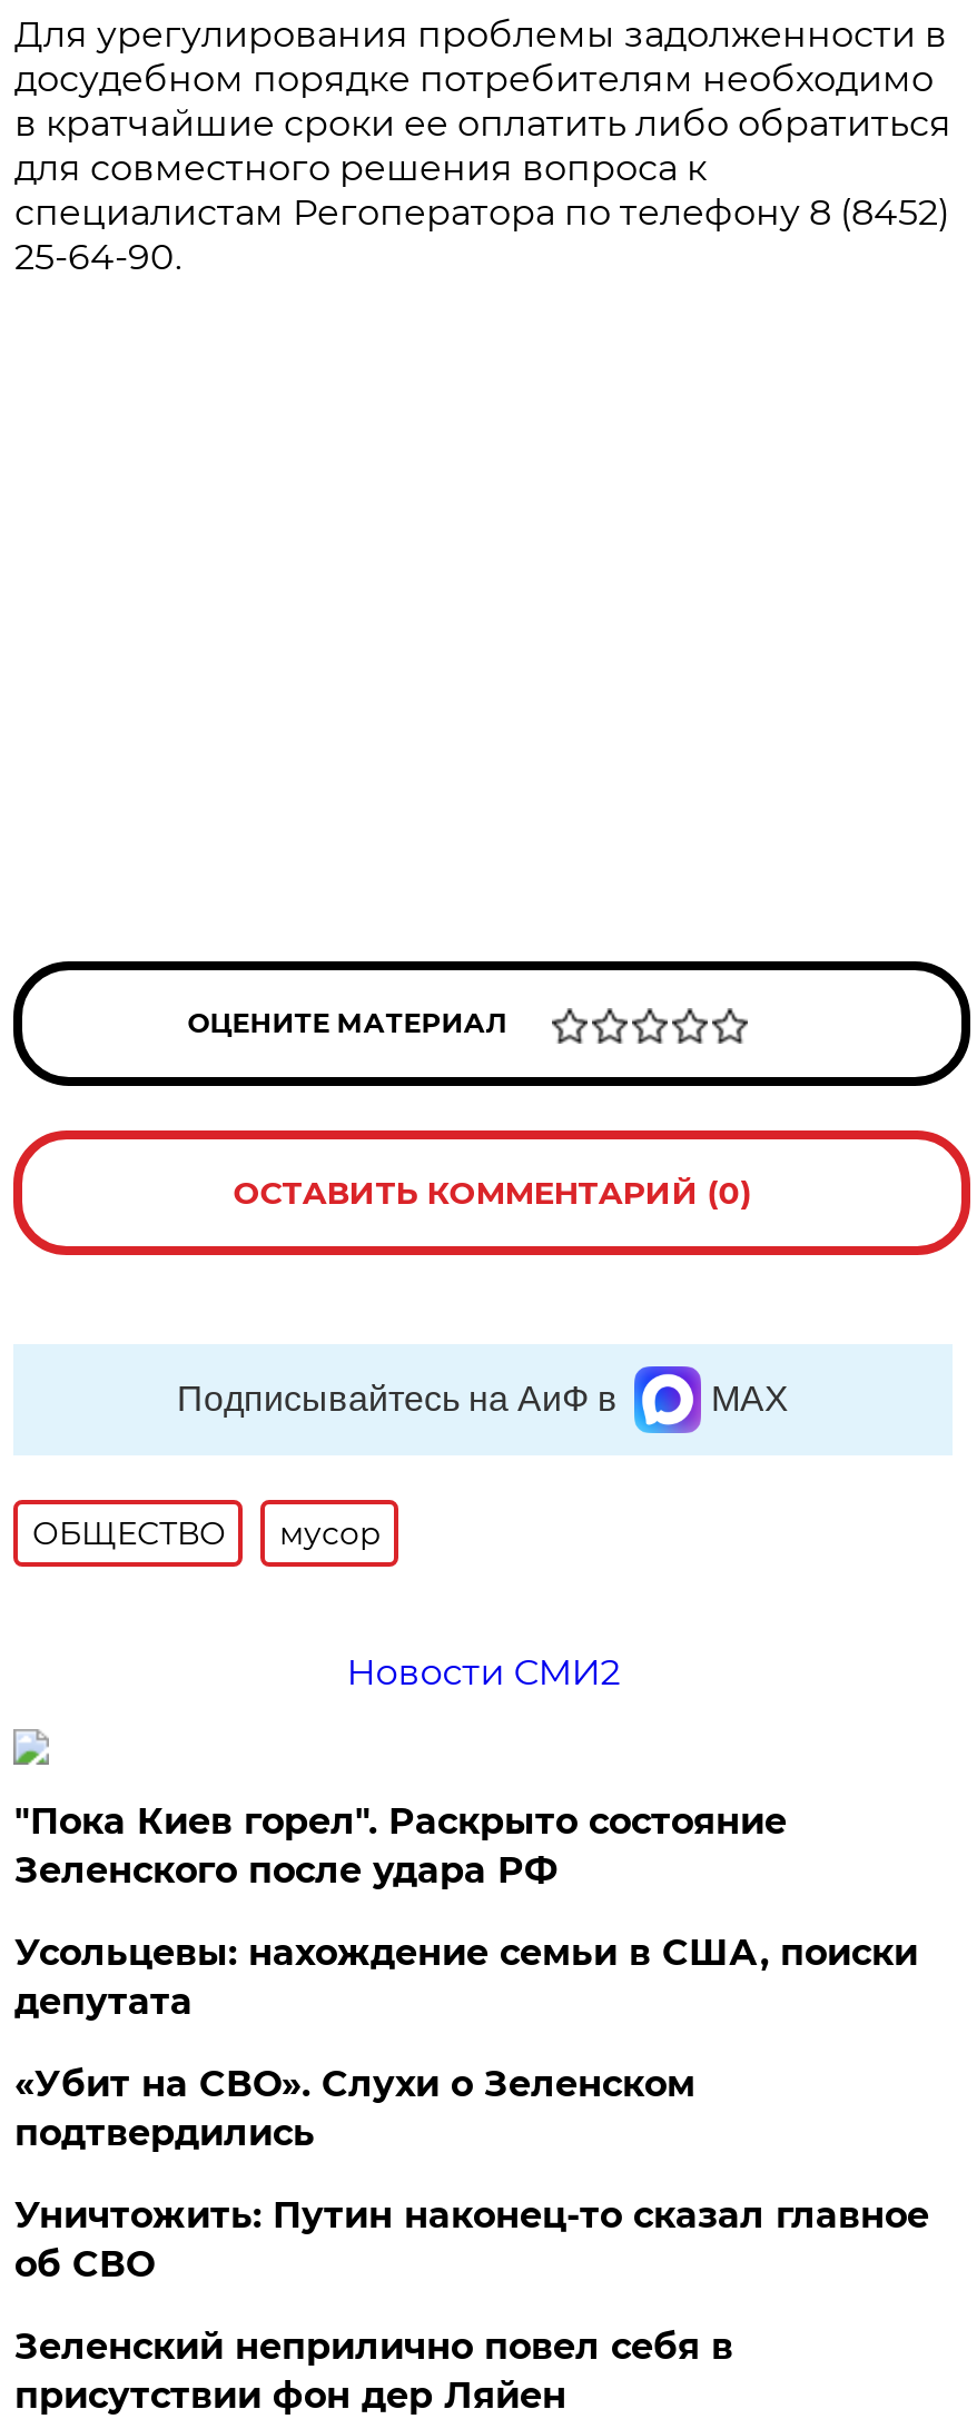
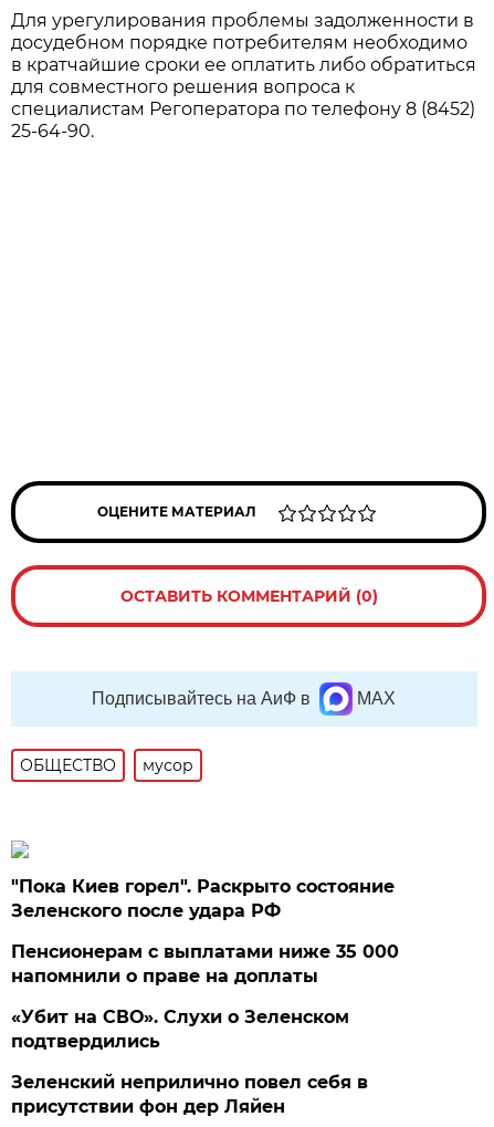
[347,1651,620,1693] Новости СМИ2 -> none
[14,1931,918,2023] Усольцевы: нахождение семьи в США, поиски | депутата -> [11,941,399,986] Пенсионерам с выплатами ниже 35 000 | напомнили о праве на доплаты
[14,2194,929,2285] Уничтожить: Путин наконец-то сказал главное | об СВО -> none

